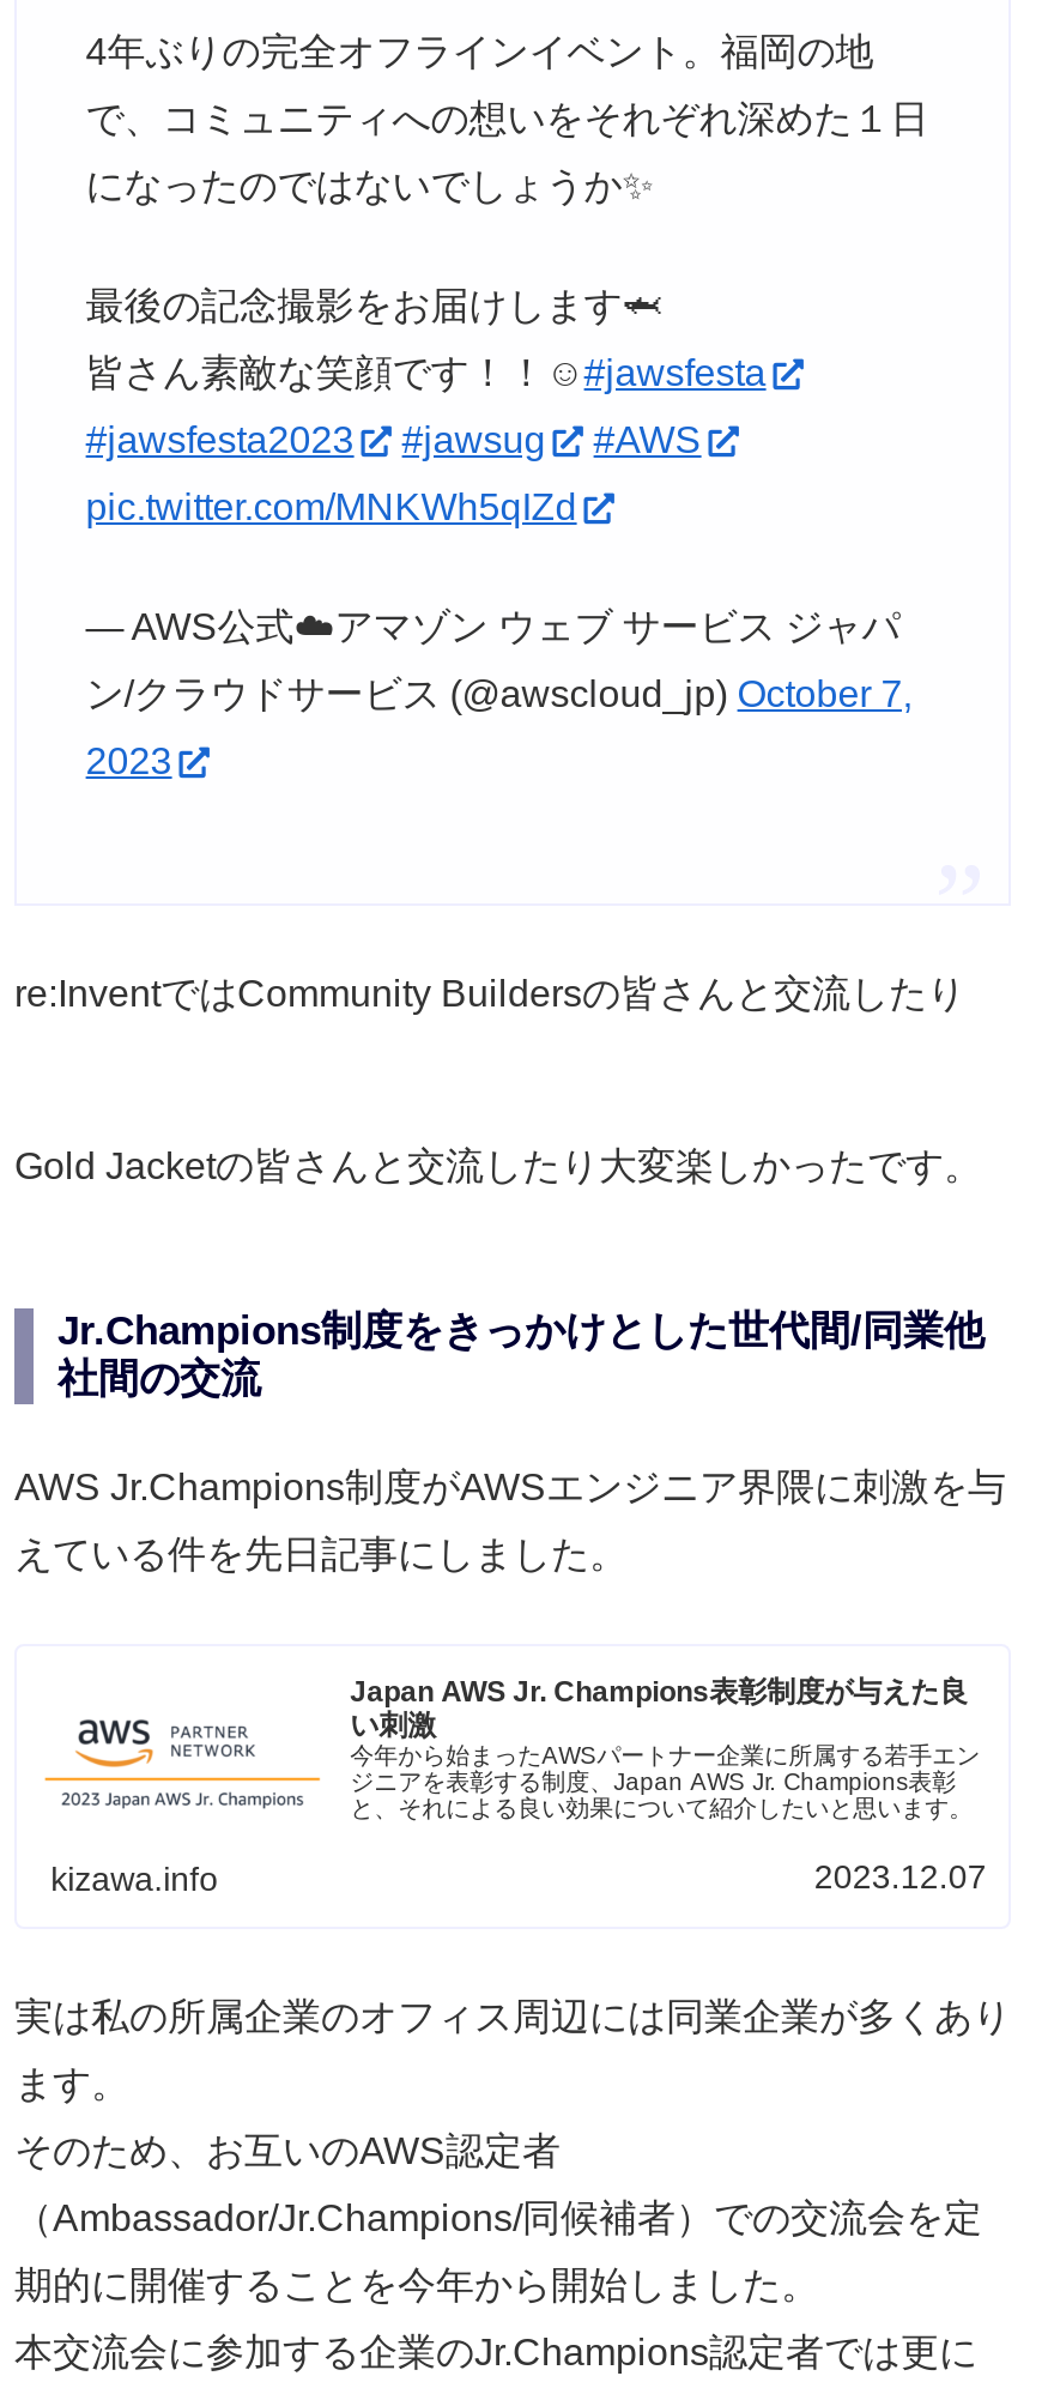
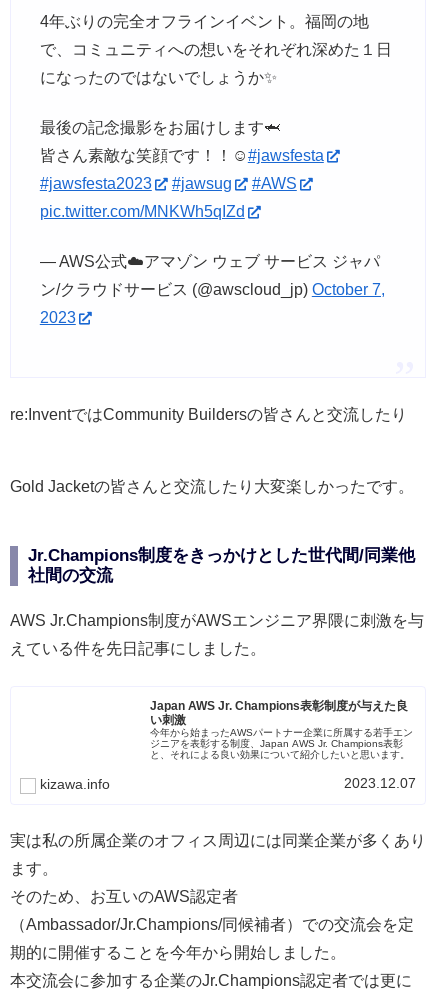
[43,1716,321,1809] [image] -> none

